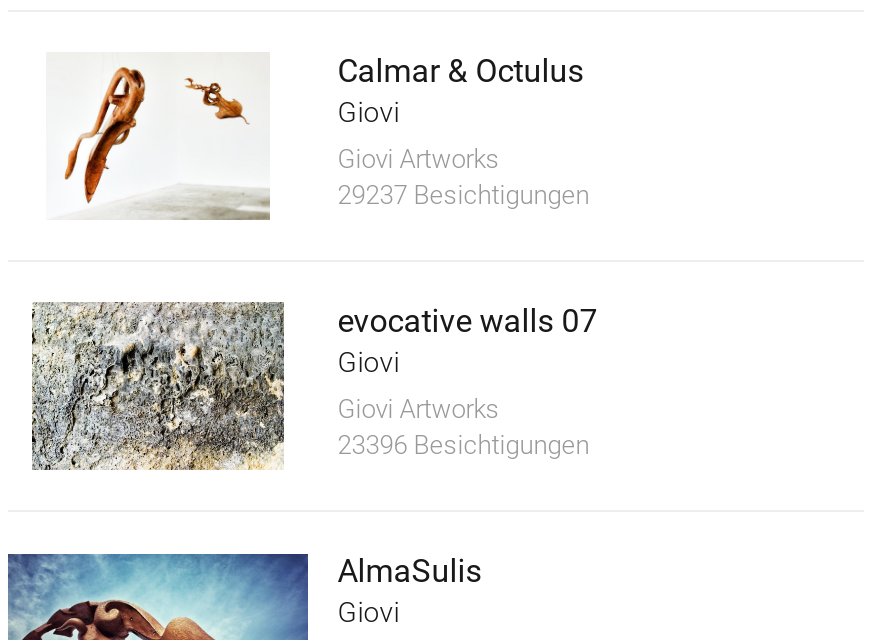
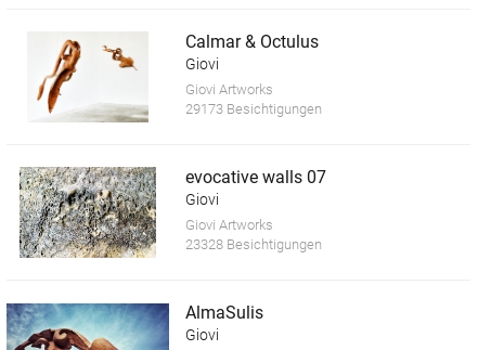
[338,180,590,210] 29237 Besichtigungen -> [185,101,322,117] 29173 Besichtigungen
[338,430,590,460] 23396 Besichtigungen -> [185,236,322,252] 23328 Besichtigungen

